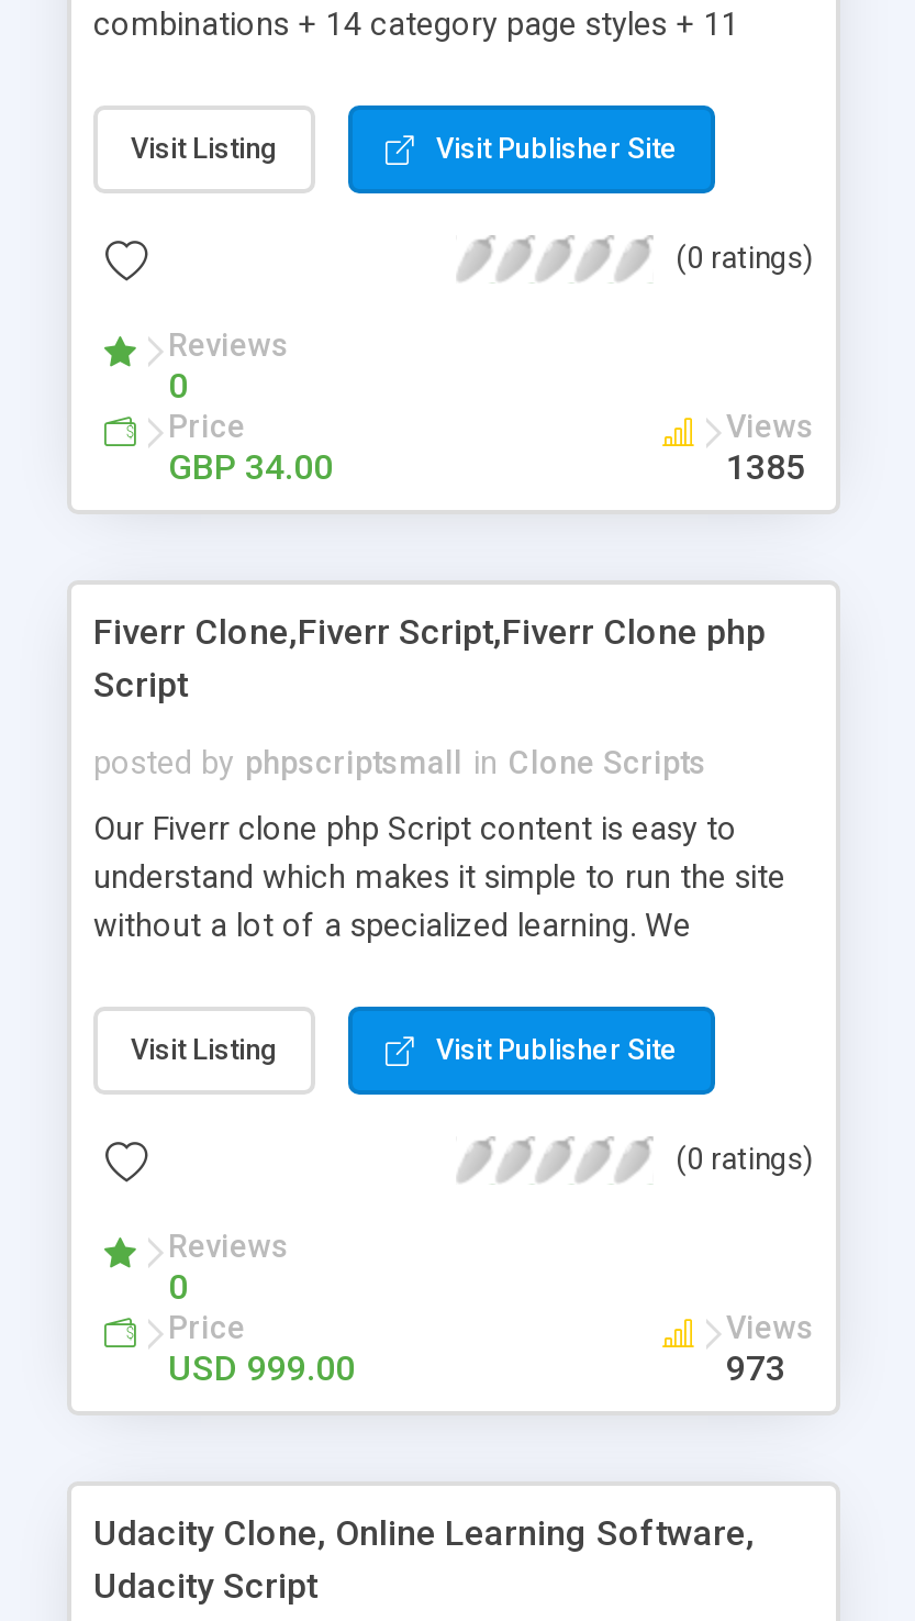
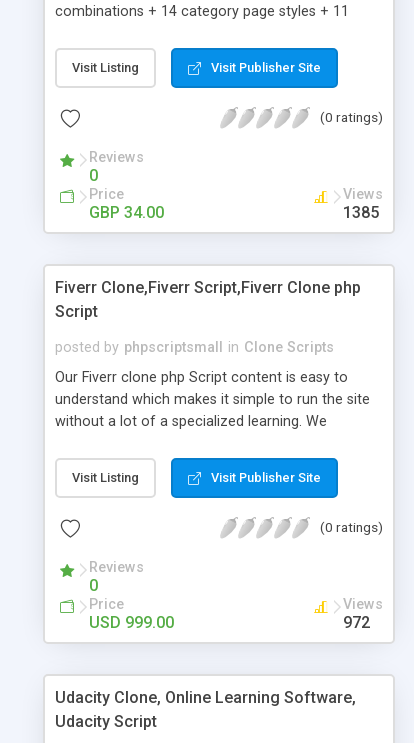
[726,1347,785,1389] 973 -> [343,613,370,632] 972

